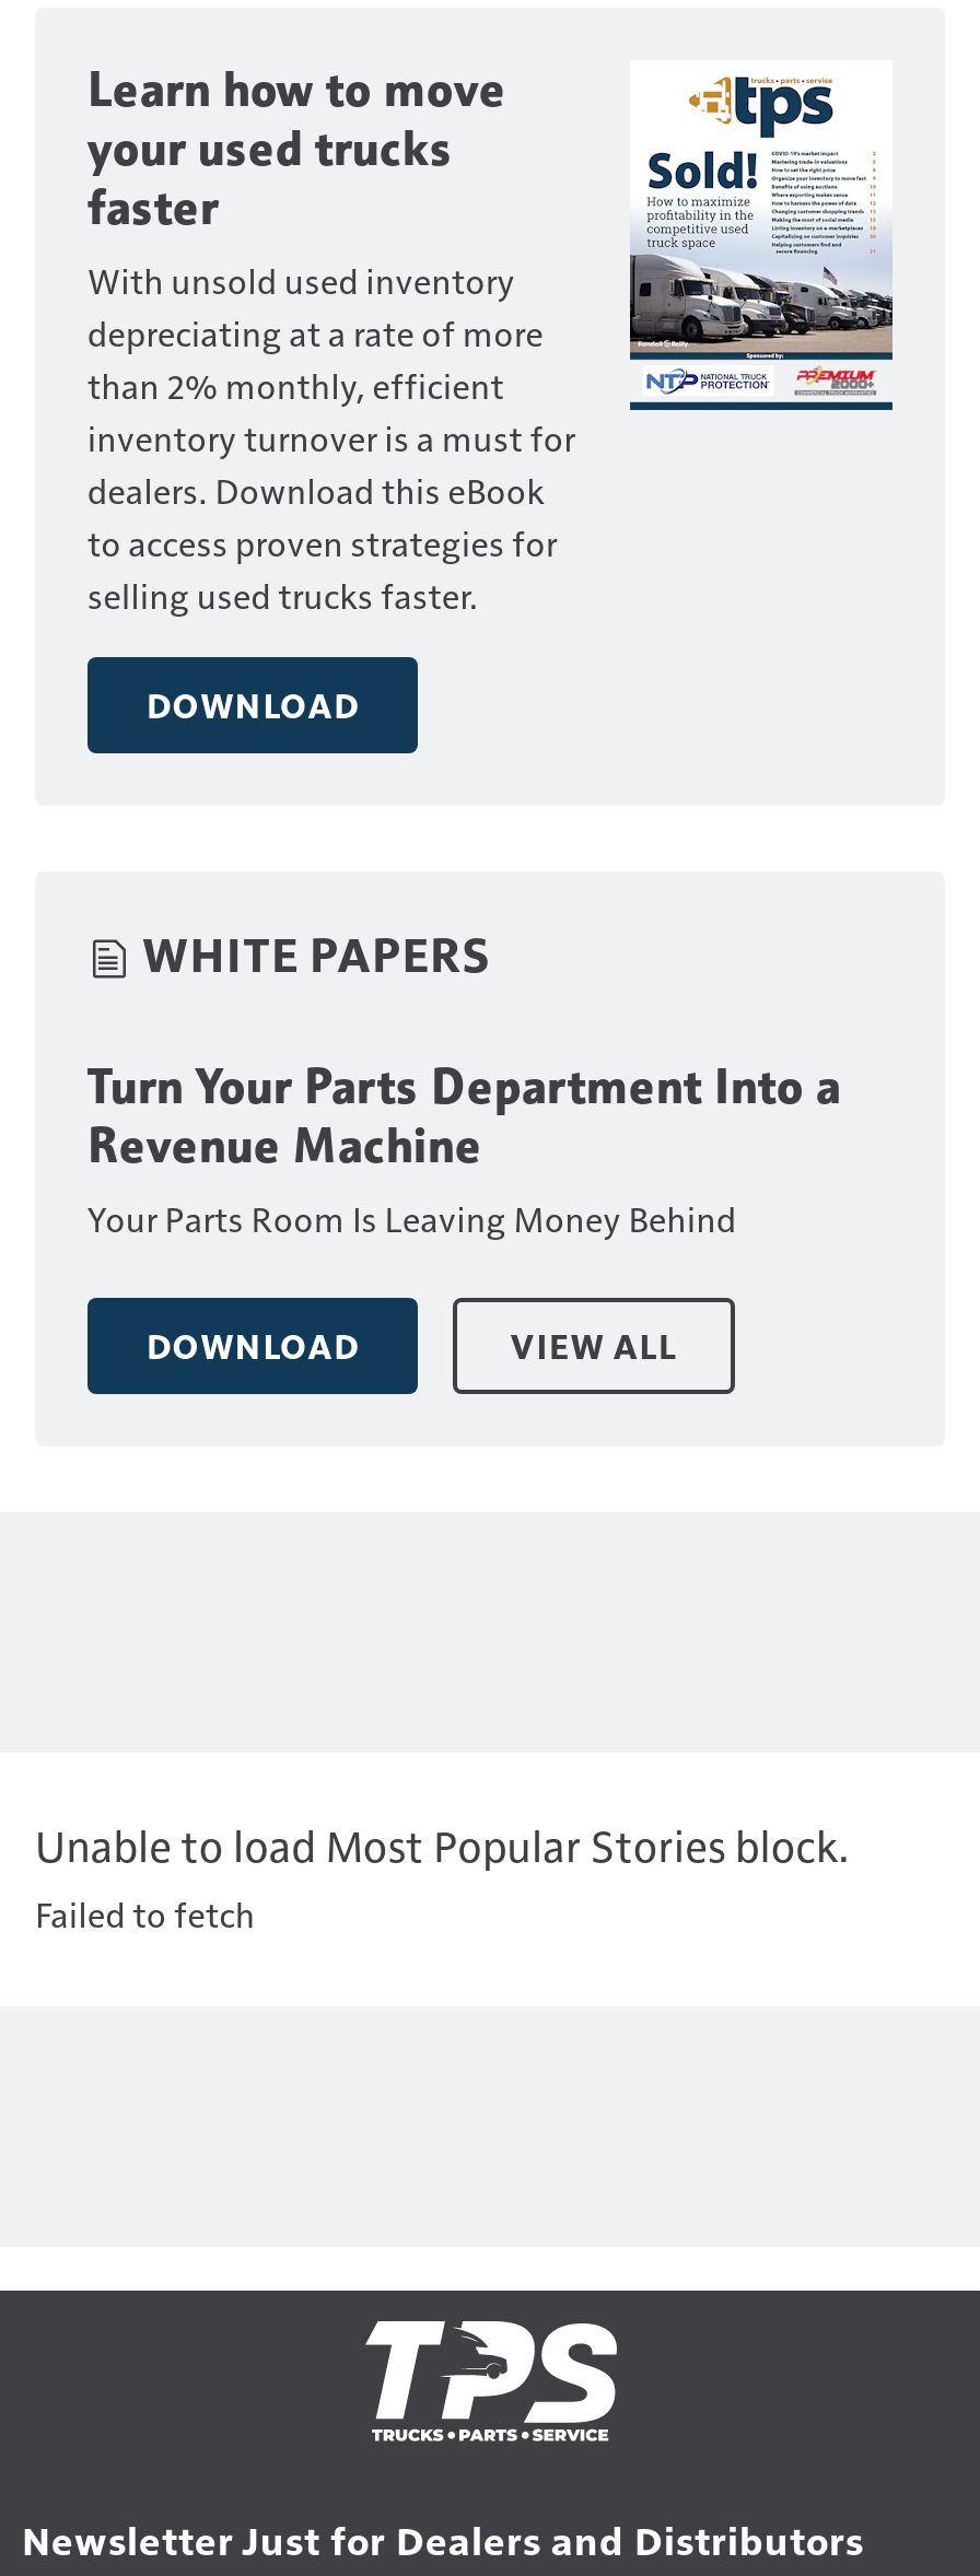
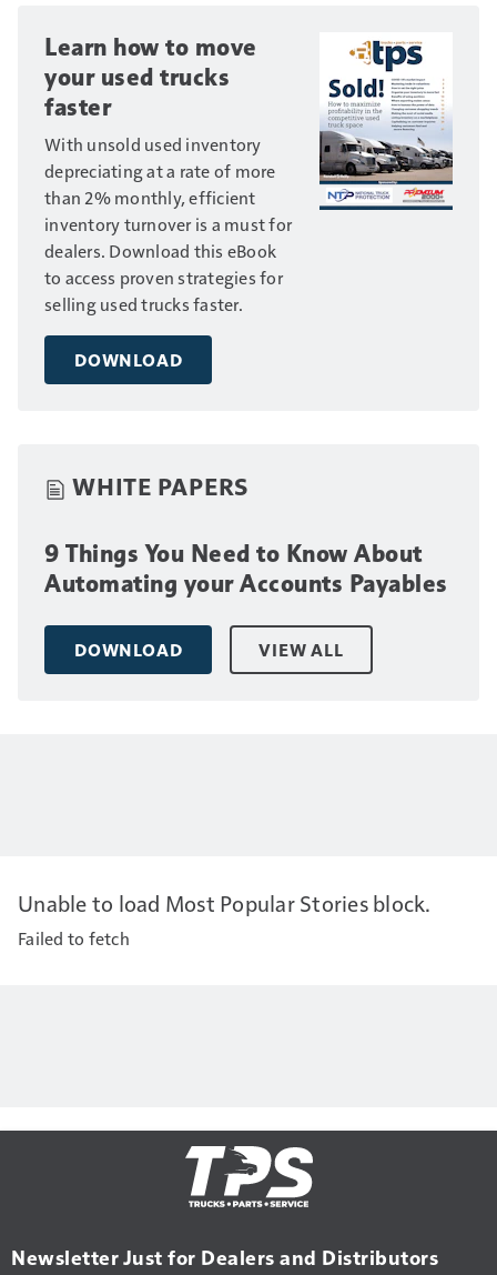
[87,1057,841,1241] Turn Your Parts Department Into a | Revenue Machine | Your Parts Room Is Leaving Money Behind -> [44,539,448,599] 9 Things You Need to Know About | Automating your Accounts Payables

